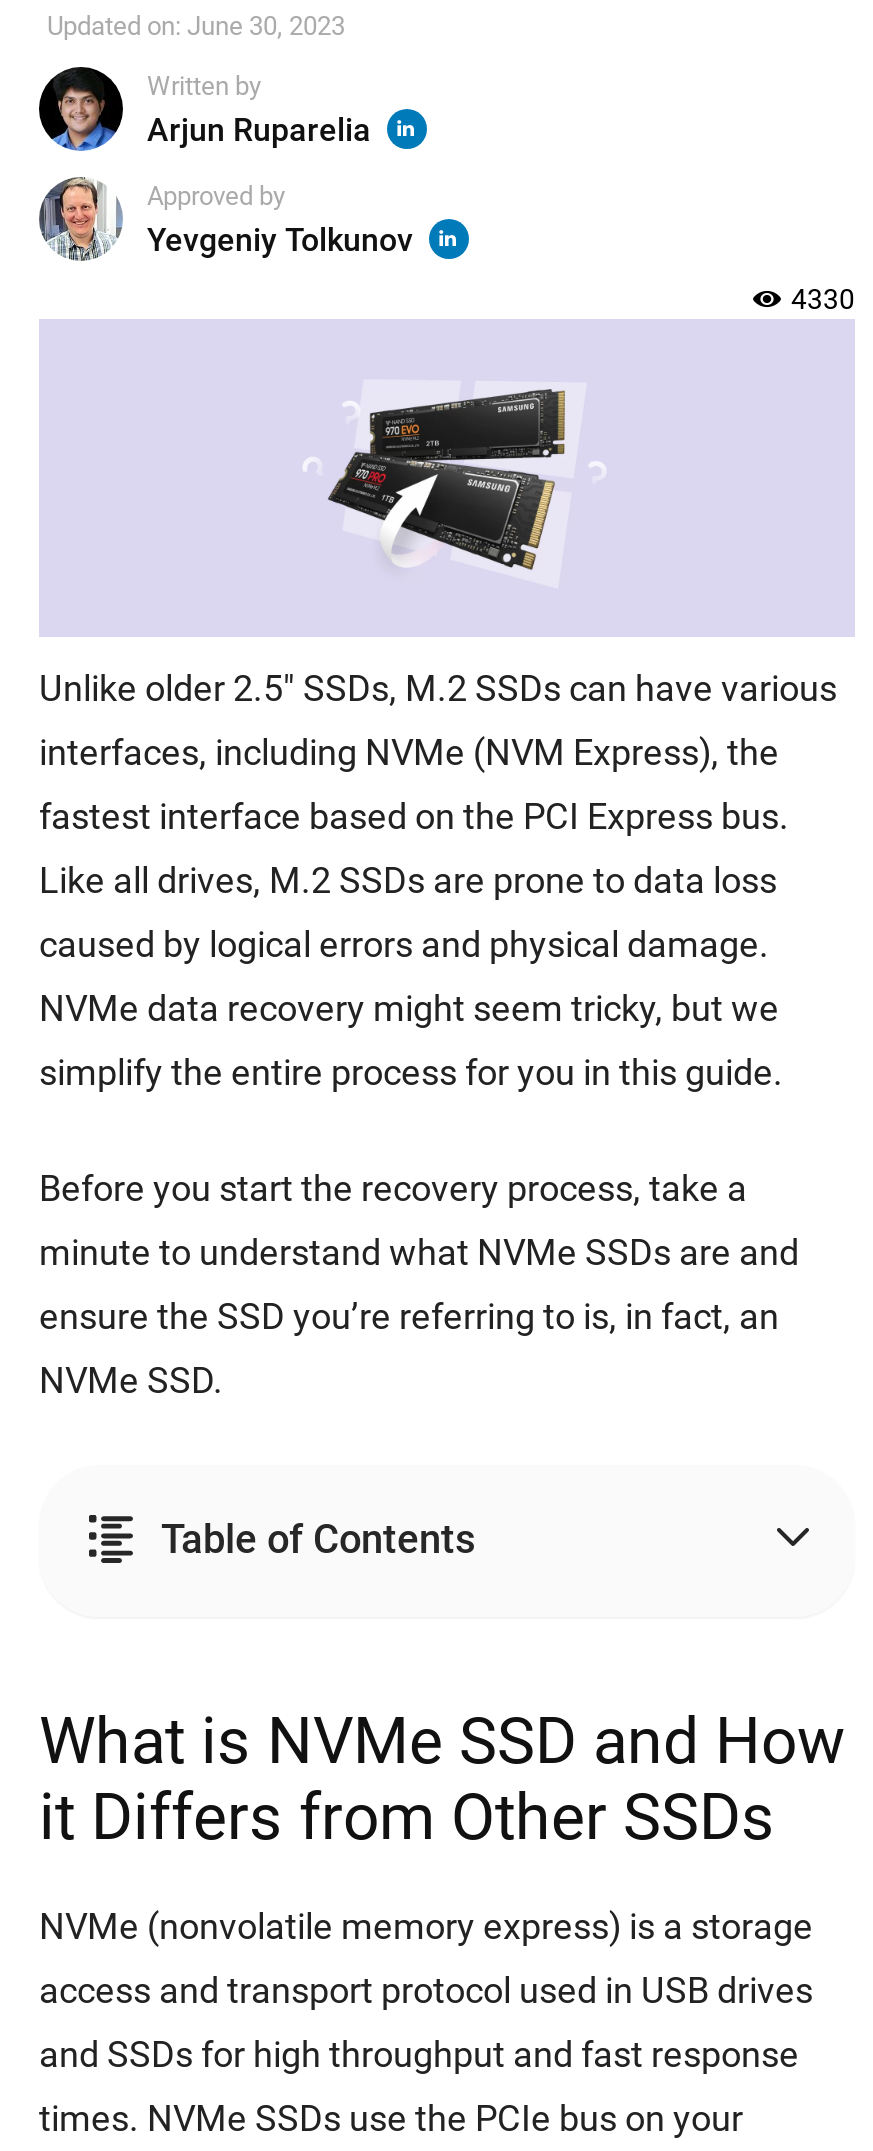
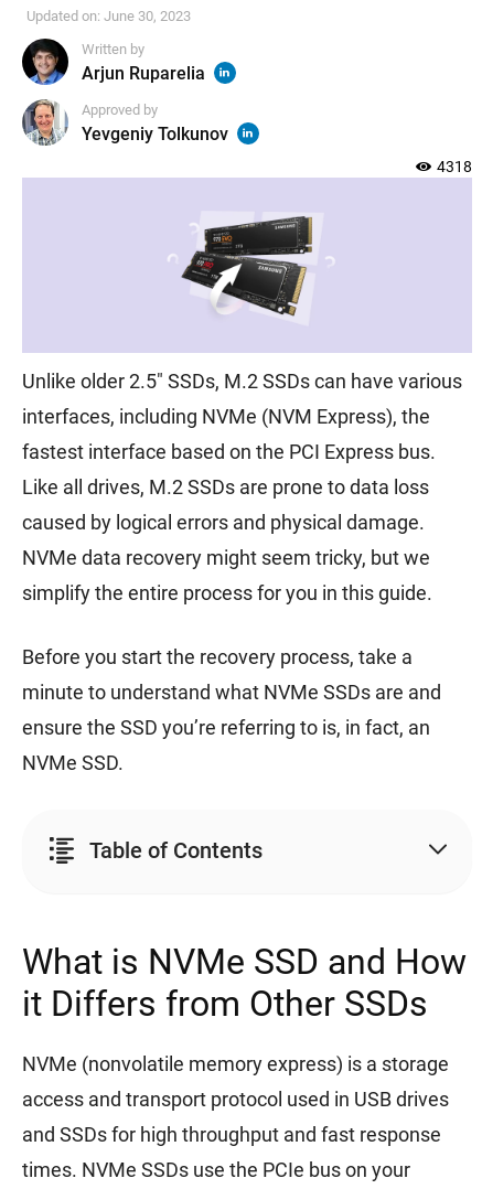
[791,283,855,315] 4330 -> [437,158,472,175] 4318

